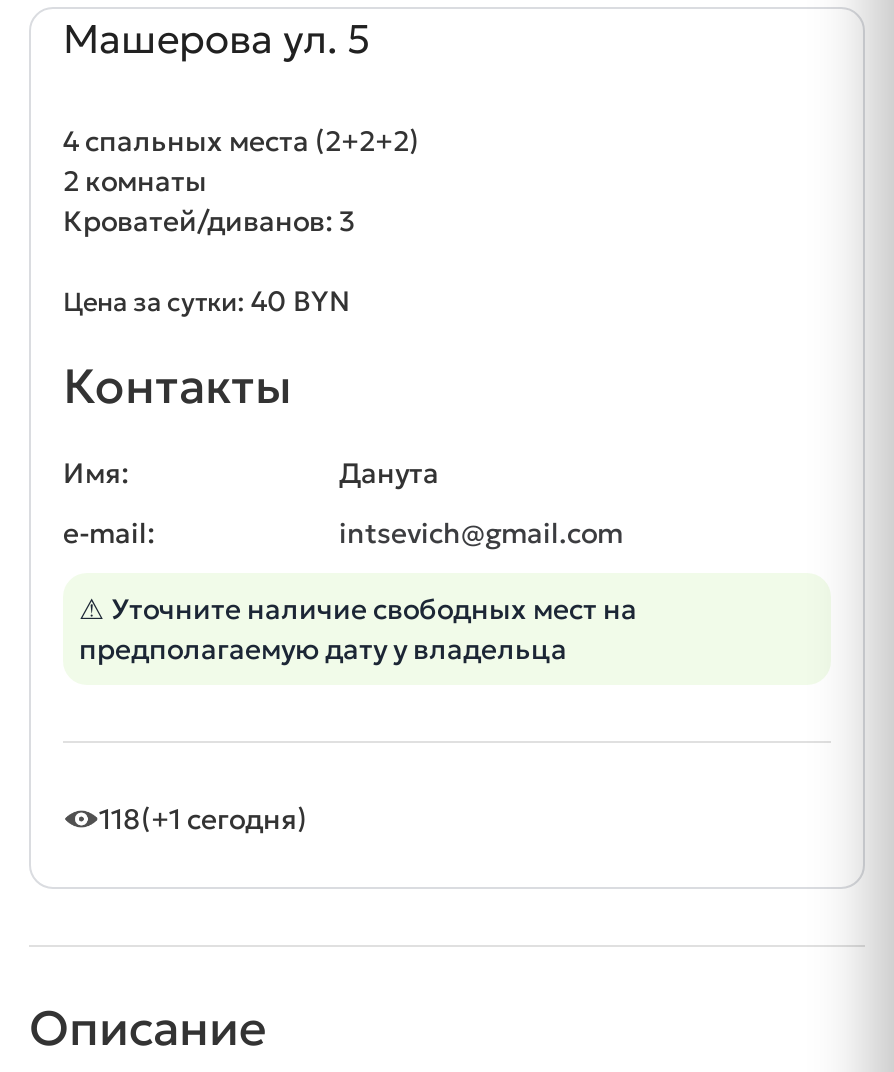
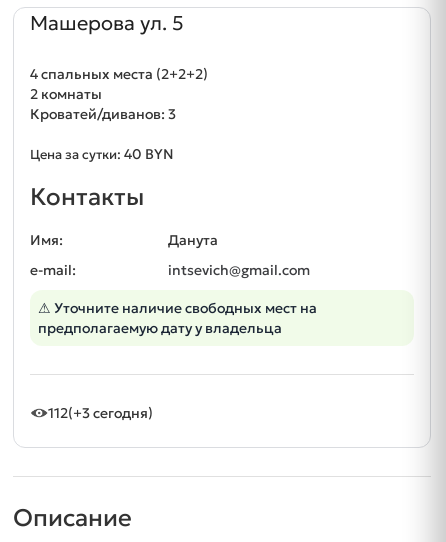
[99,801,307,837] 118(+1 сегодня) -> [48,404,153,422] 112(+3 сегодня)

